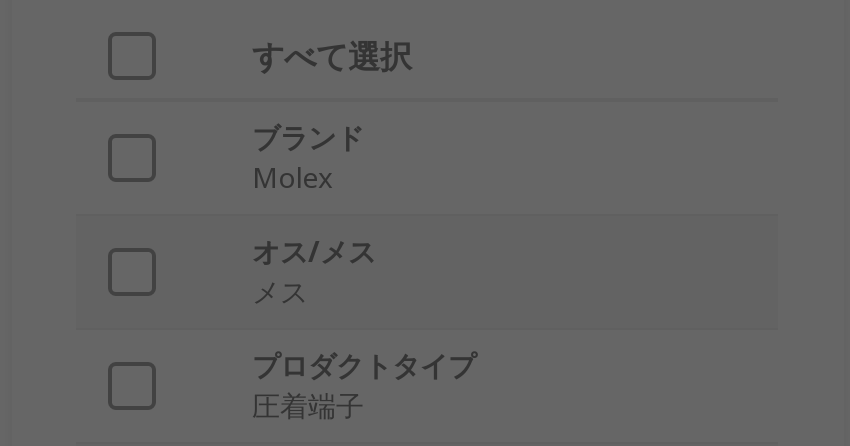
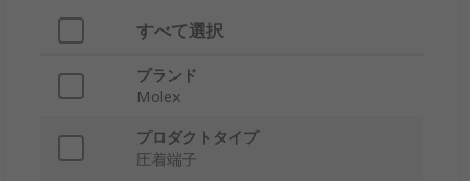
[252,233,376,311] オス/メス | メス -> none

